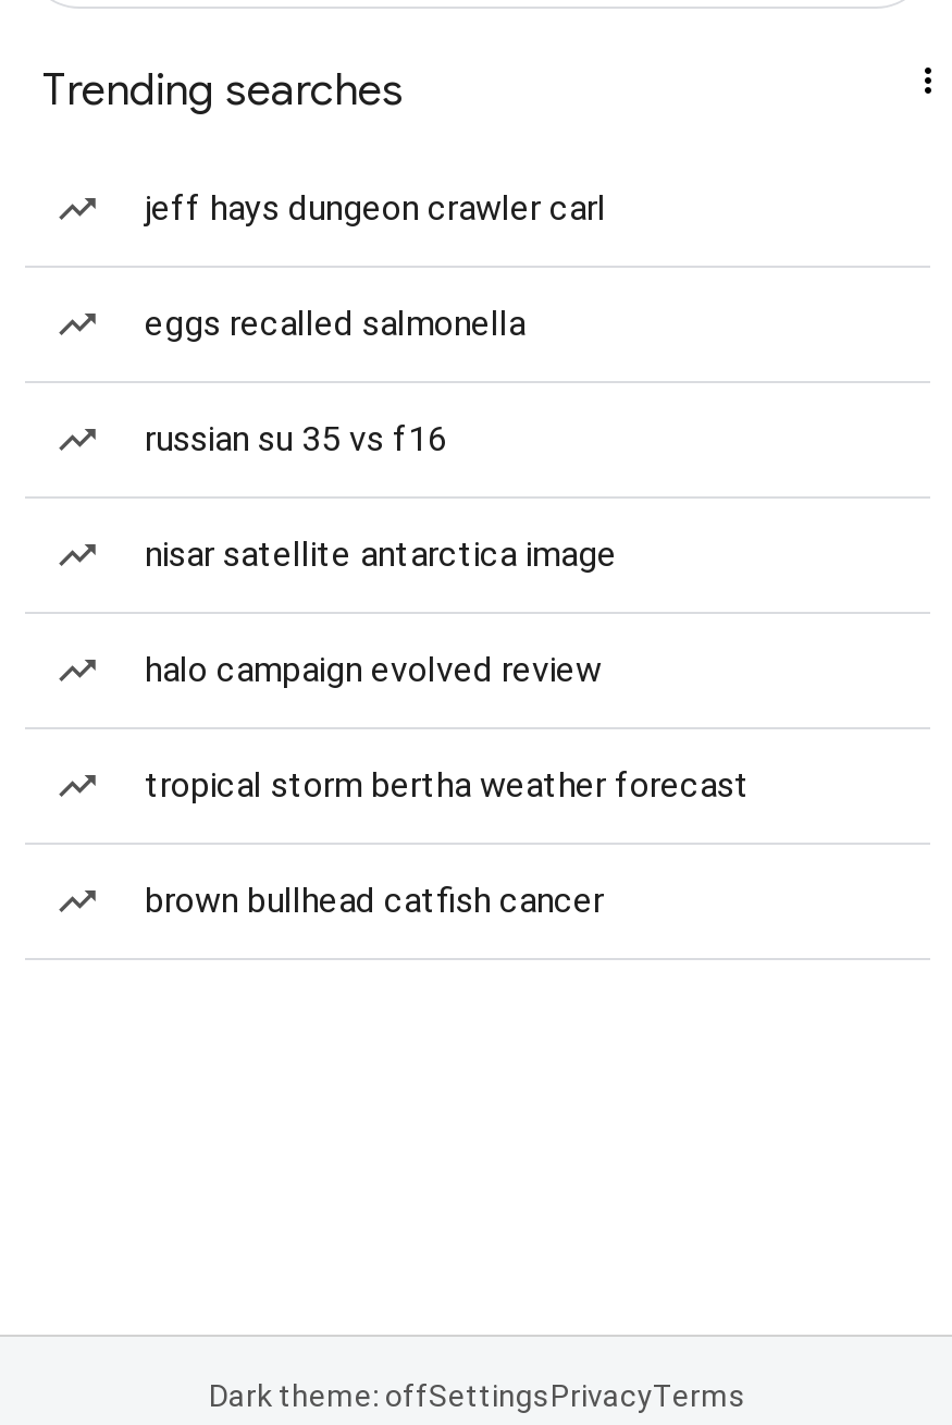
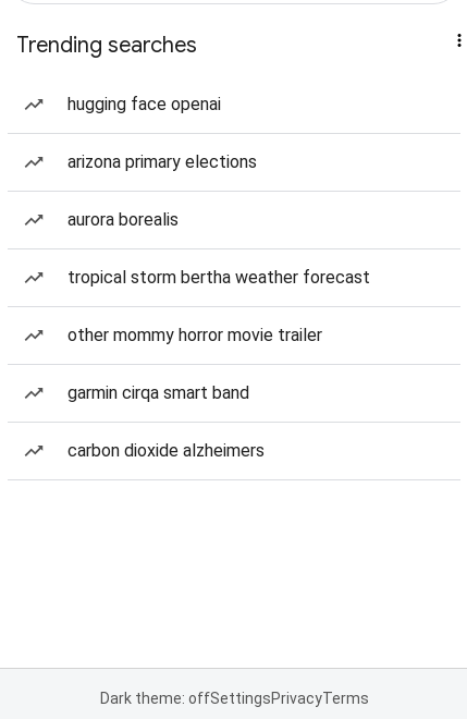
[145,187,617,690] jeff hays dungeon crawler carl | eggs recalled salmonella | russian su 35 vs f16 | nisar satellite antarctica image | halo campaign evolved review -> [67,94,257,230] hugging face openai | arizona primary elections | aurora borealis
moved [145,764,750,806] -> [67,267,370,288]: tropical storm bertha weather forecast
[145,880,604,921] brown bullhead catfish cancer -> [67,325,322,461] other mommy horror movie trailer | garmin cirqa smart band | carbon dioxide alzheimers

